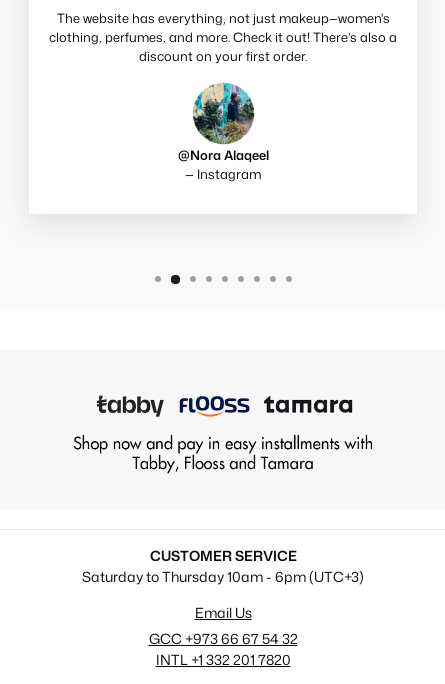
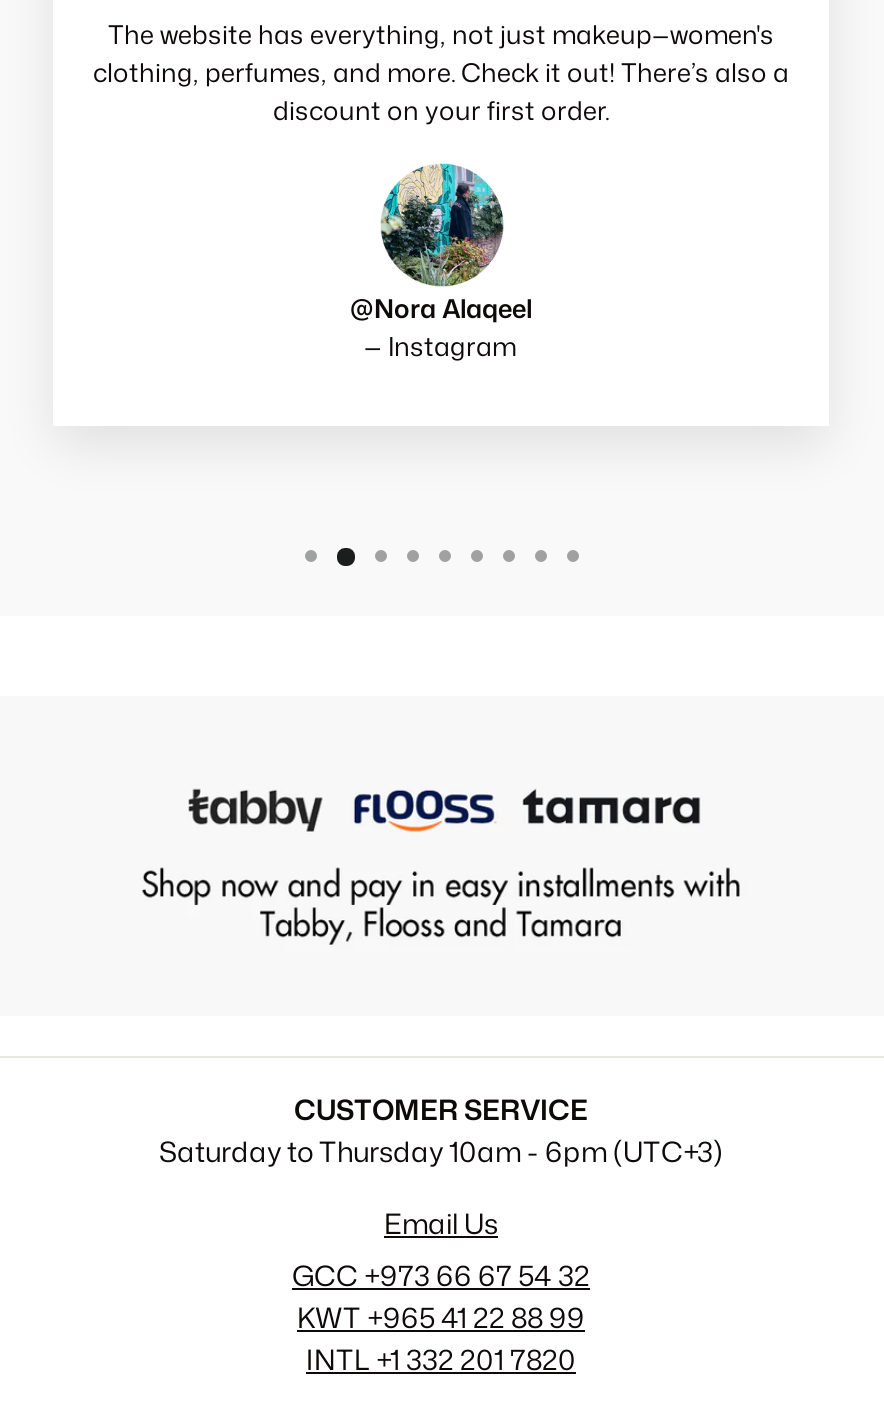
none -> [297,1299,585,1337] KWT +965 41 22 88 99

